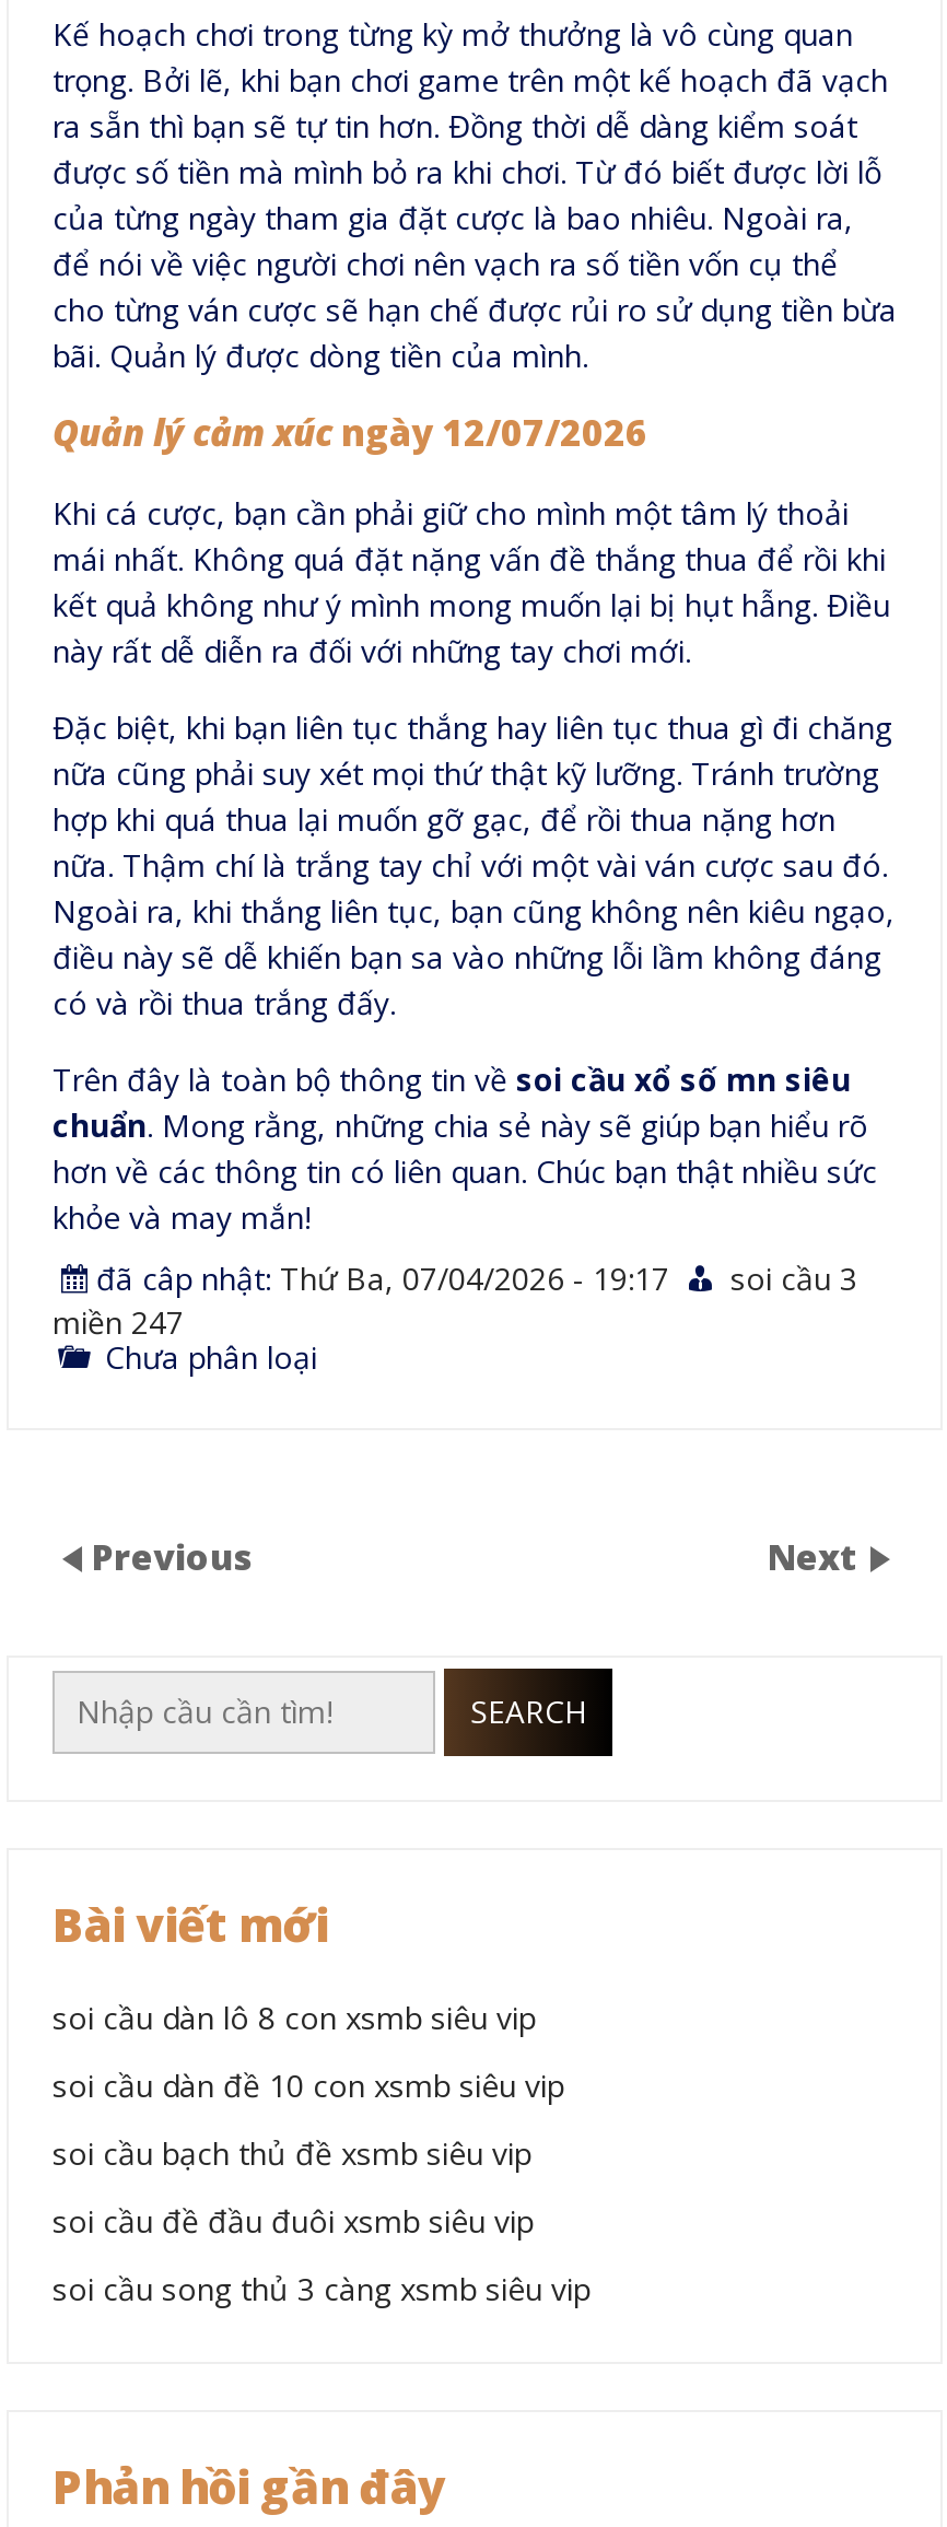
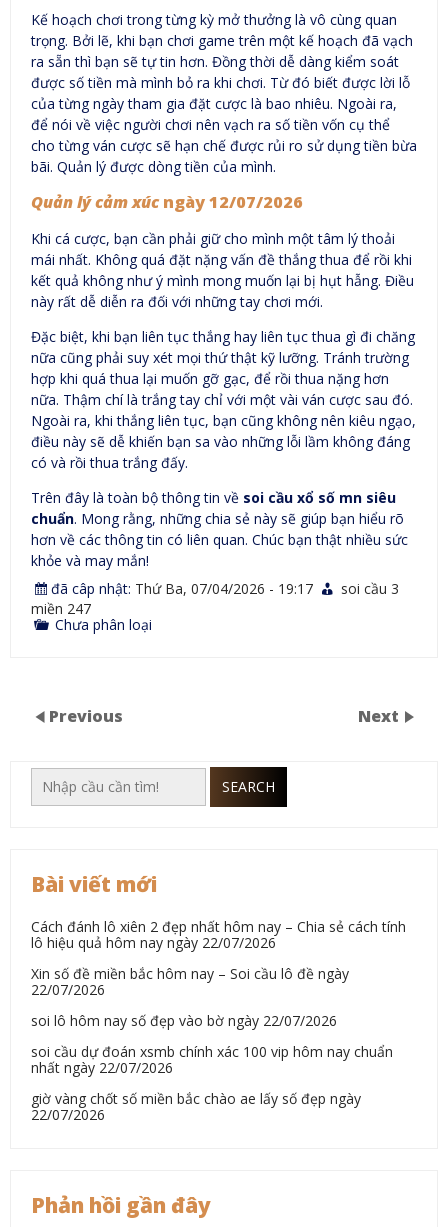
[52,1996,536,2037] soi cầu dàn lô 8 con xsmb siêu vip -> [31,916,406,951] Cách đánh lô xiên 2 đẹp nhất hôm nay – Chia sẻ cách tính | lô hiệu quả hôm nay ngày 22/07/2026
[52,2063,564,2105] soi cầu dàn đề 10 con xsmb siêu vip -> [31,963,349,998] Xin số đề miền bắc hôm nay – Soi cầu lô đề ngày | 22/07/2026
[52,2131,531,2173] soi cầu bạch thủ đề xsmb siêu vip -> [31,1010,337,1029] soi lô hôm nay số đẹp vào bờ ngày 22/07/2026
[52,2199,534,2241] soi cầu đề đầu đuôi xsmb siêu vip -> [31,1041,393,1076] soi cầu dự đoán xsmb chính xác 100 vip hôm nay chuẩn | nhất ngày 22/07/2026
[52,2267,591,2308] soi cầu song thủ 3 càng xsmb siêu vip -> [31,1088,361,1123] giờ vàng chốt số miền bắc chào ae lấy số đẹp ngày | 22/07/2026

